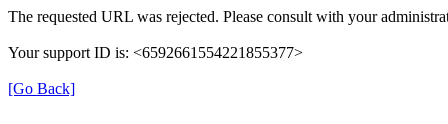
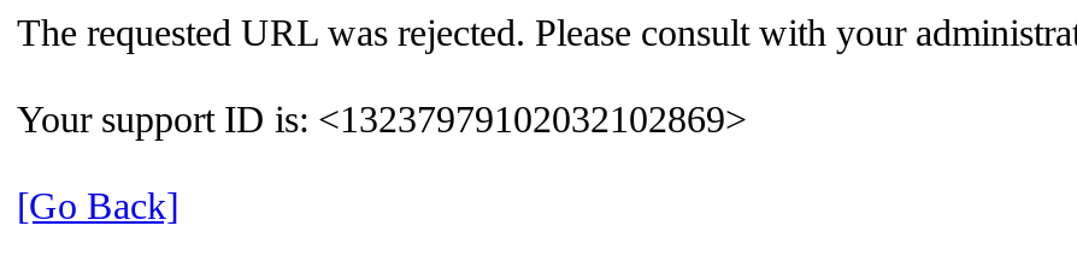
[8,44,303,61] Your support ID is: <6592661554221855377> -> [17,99,747,139] Your support ID is: <13237979102032102869>

